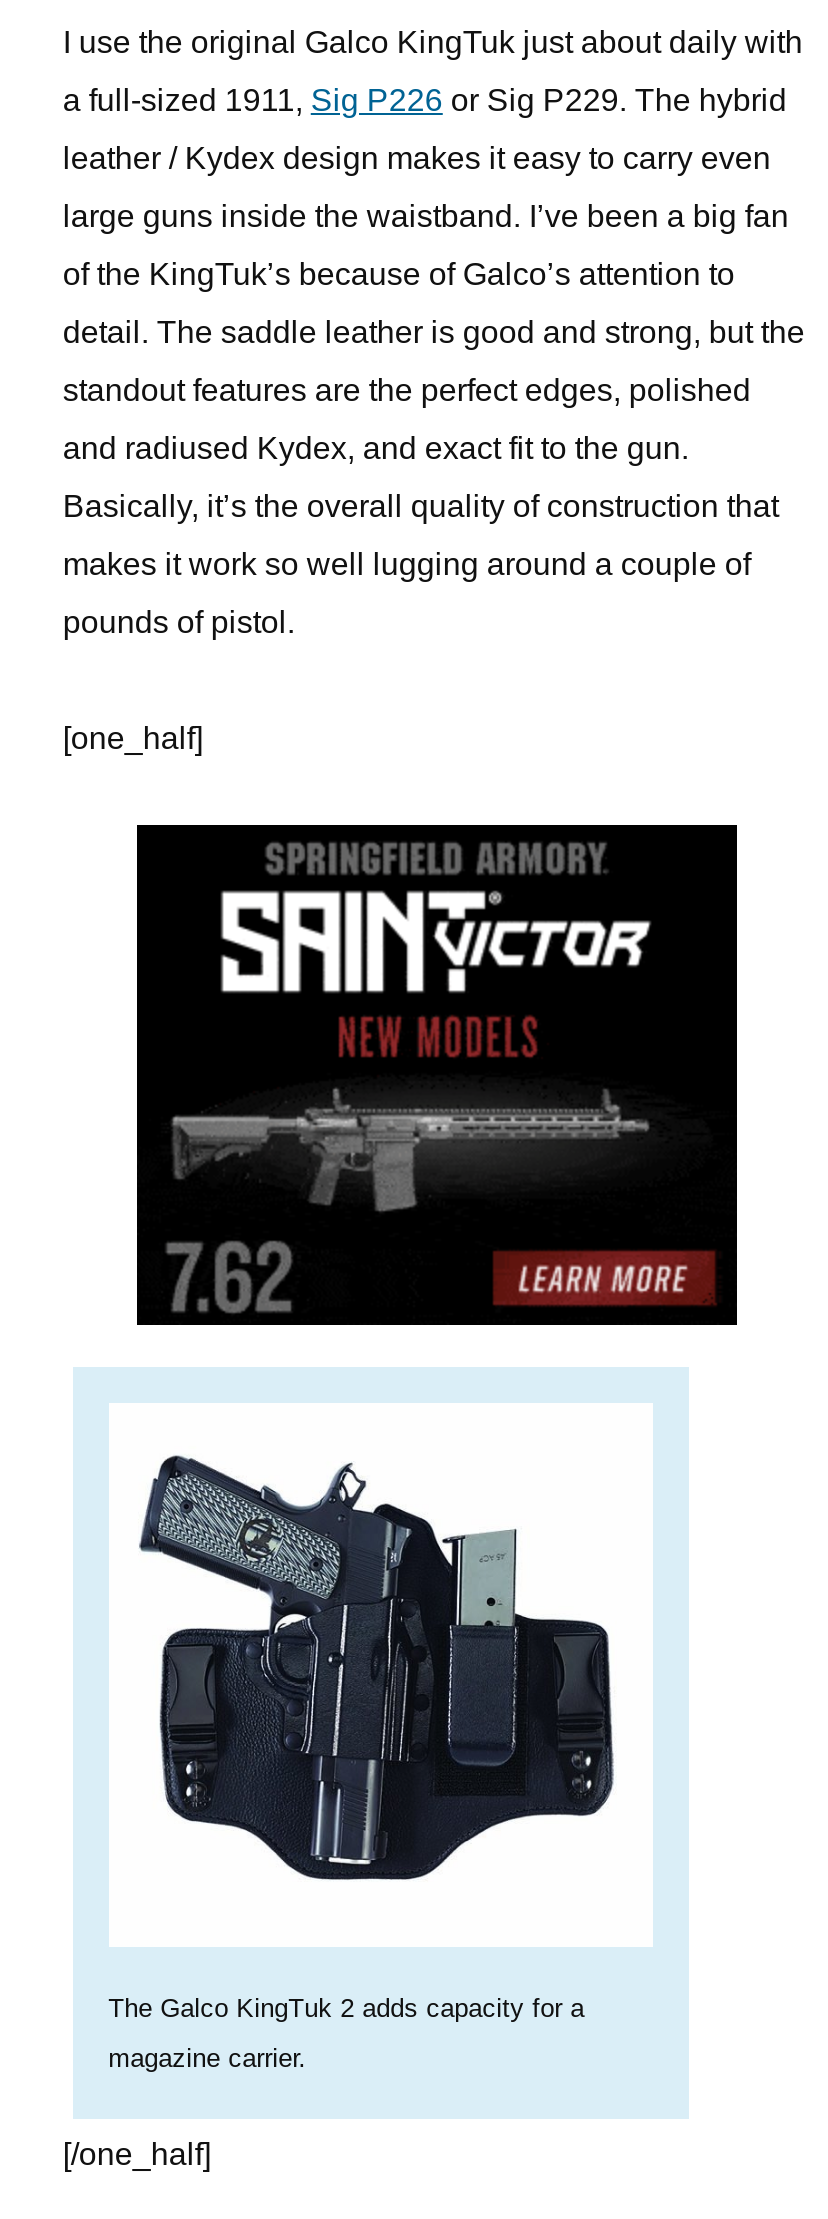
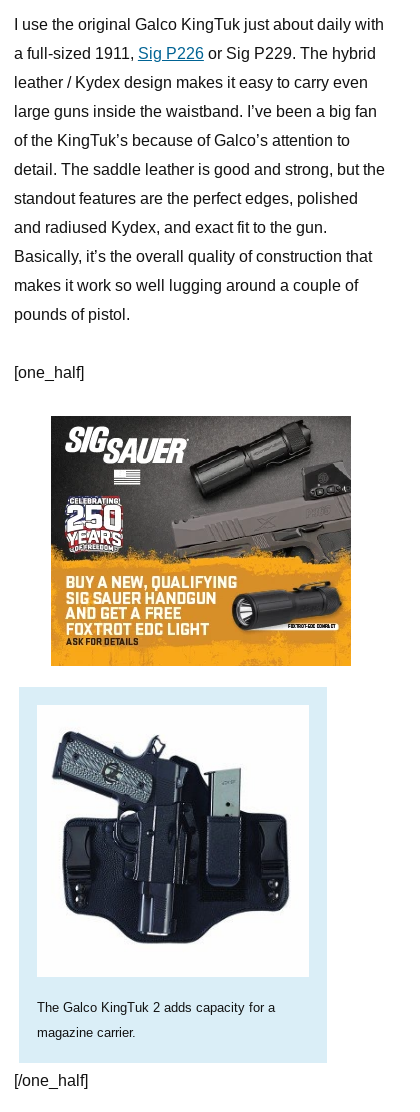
[135,825,739,1327] [image] -> [50,415,352,667] [image]

